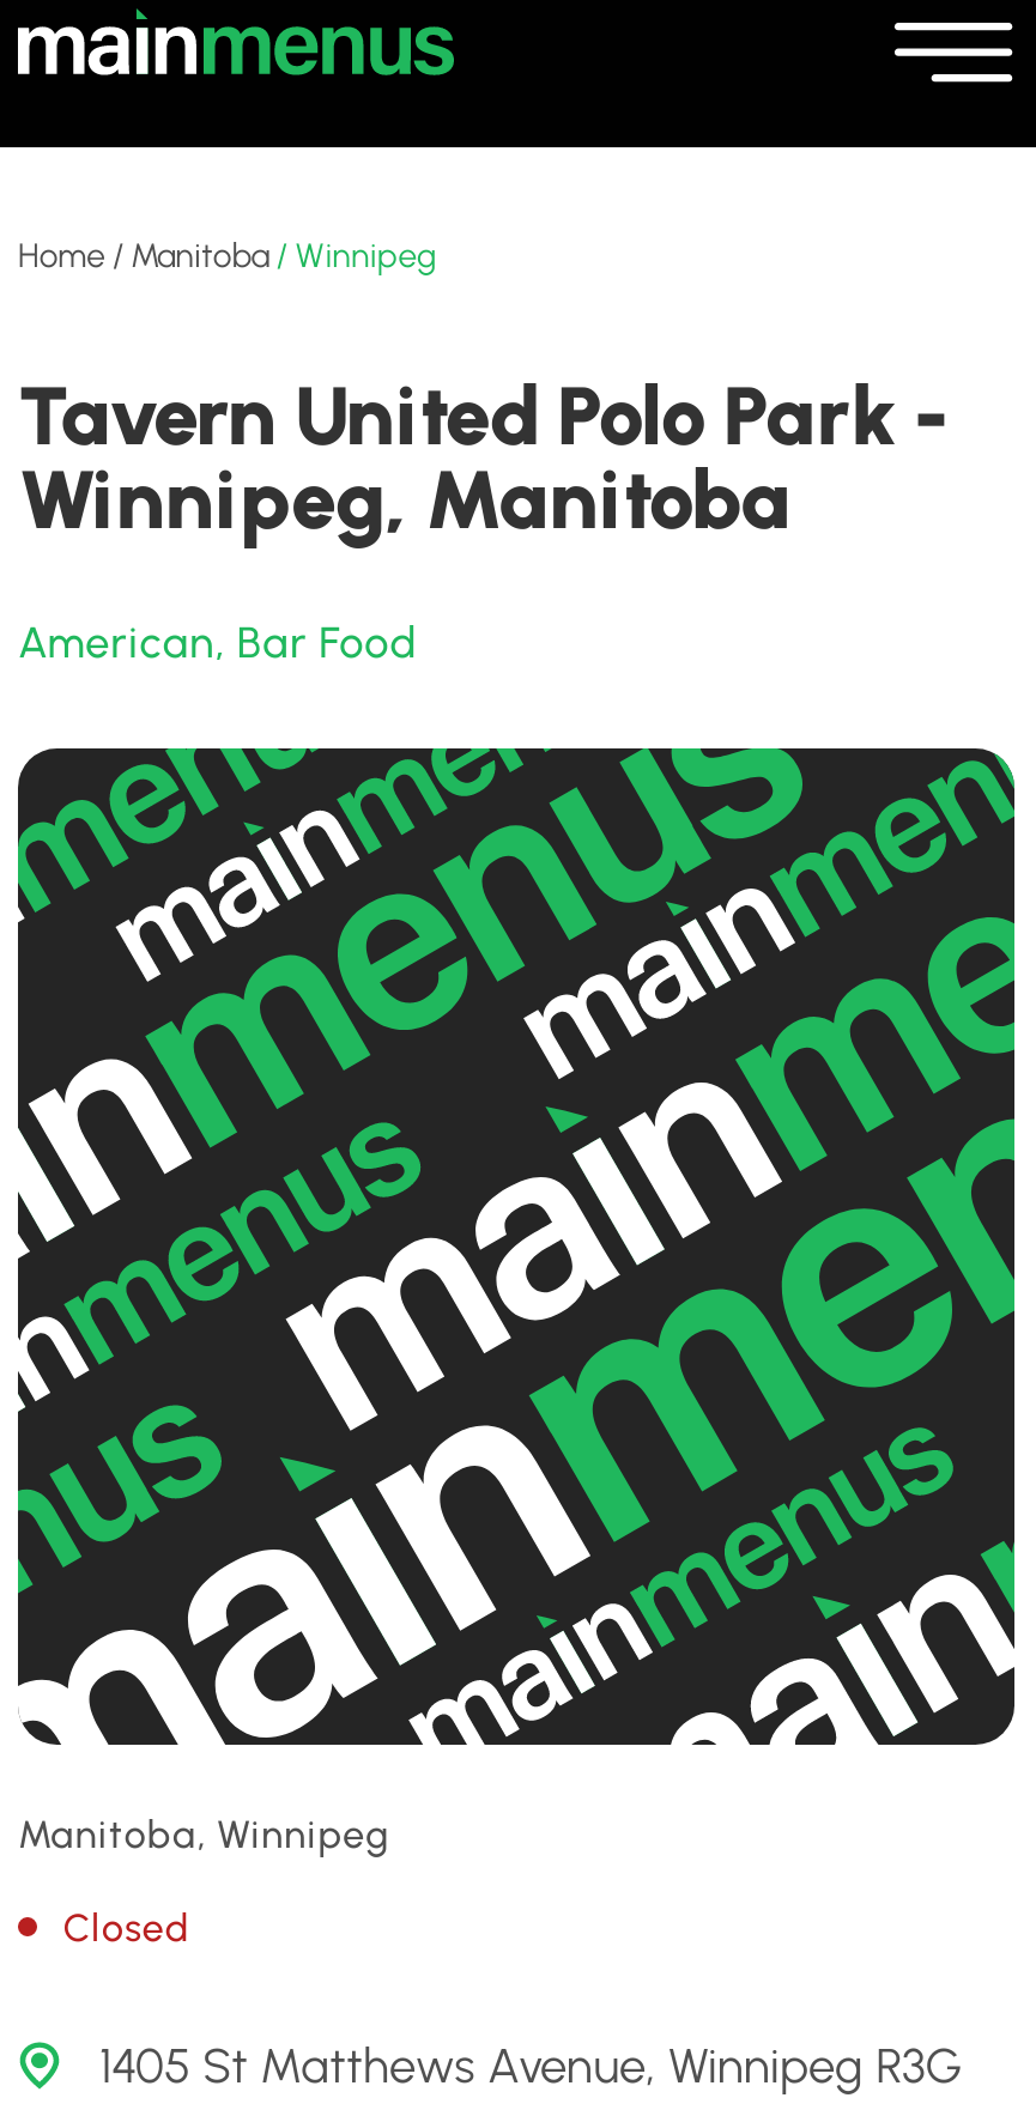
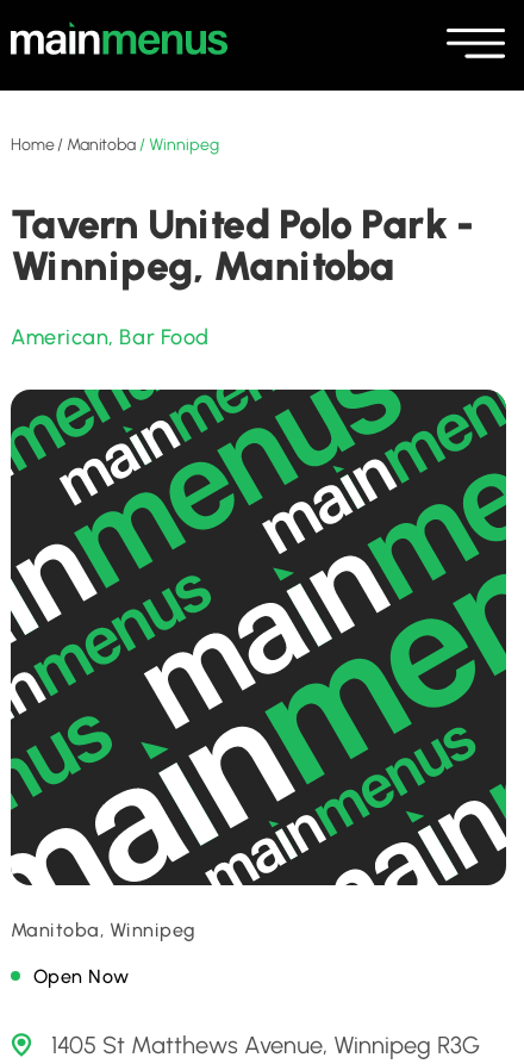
[63,1905,190,1951] Closed -> [33,965,130,988] Open Now

